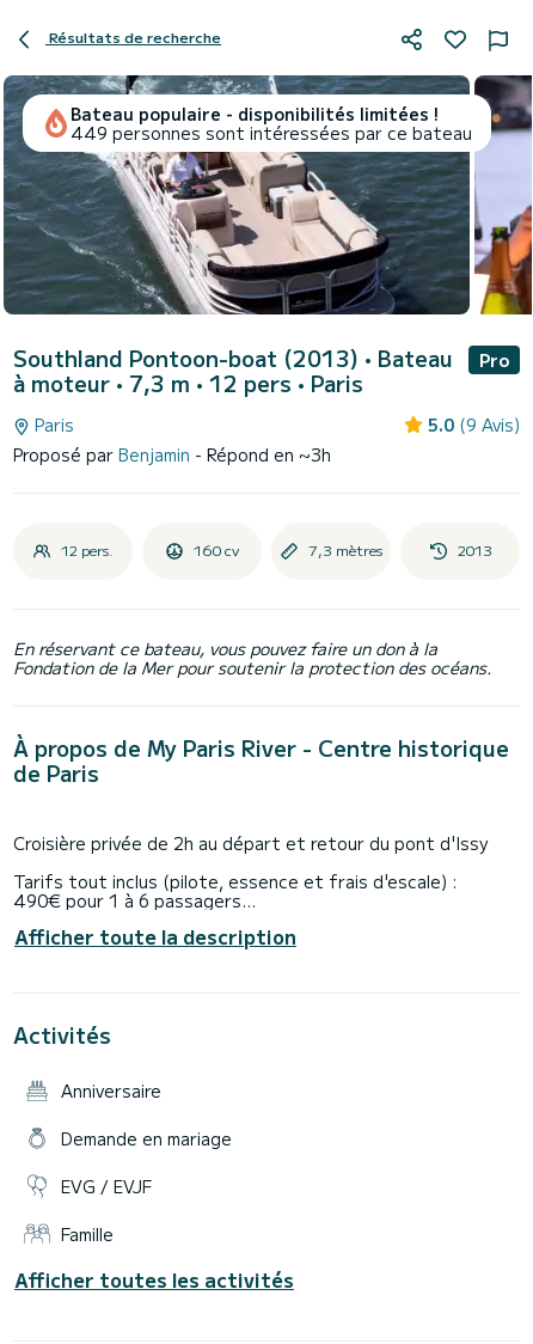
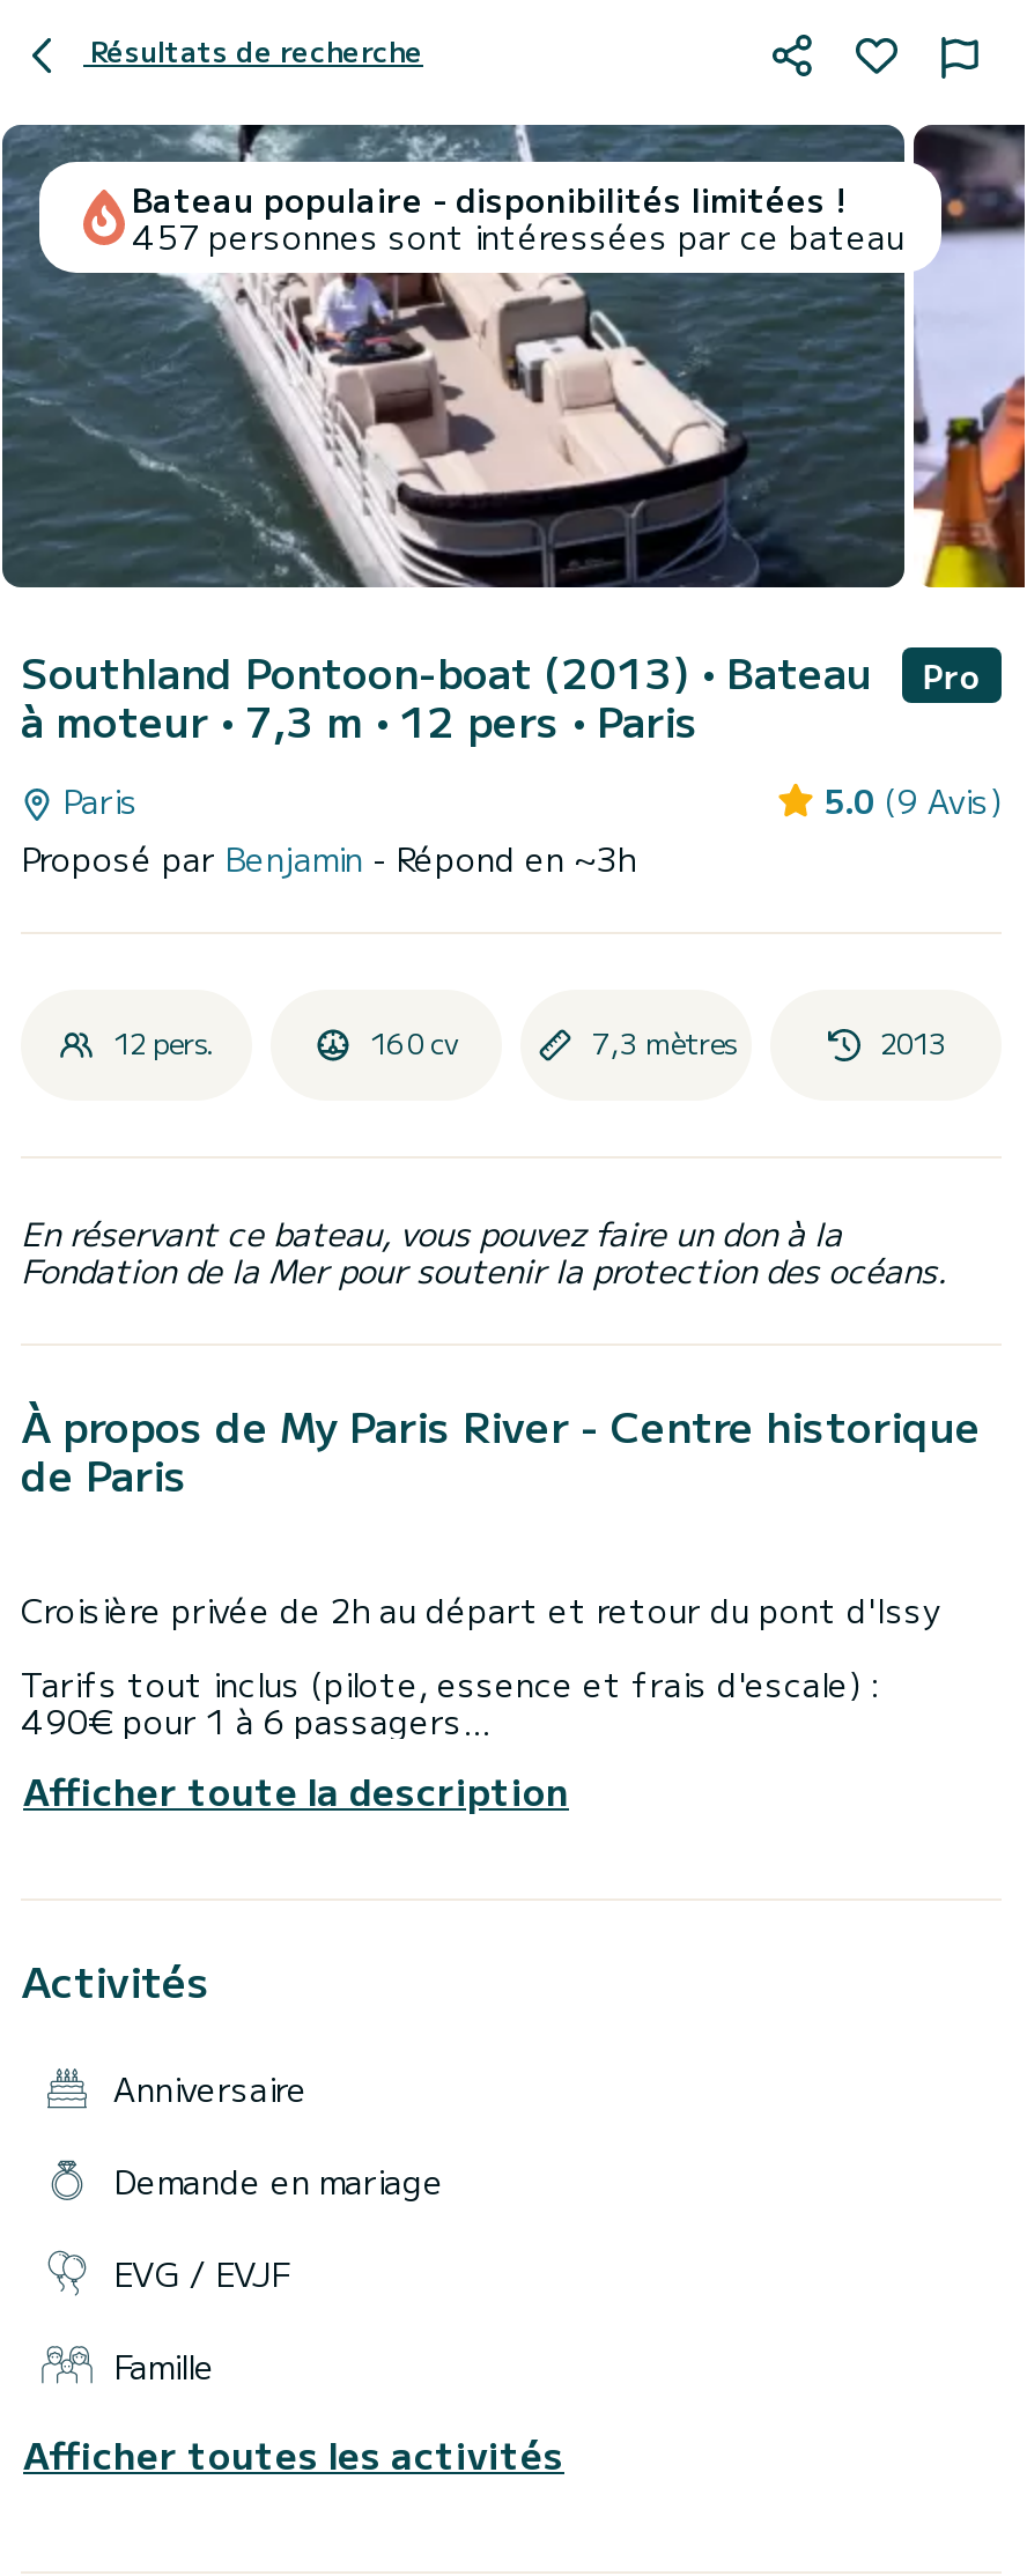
[71,121,472,145] 449 personnes sont intéressées par ce bateau -> [132,213,904,259] 457 personnes sont intéressées par ce bateau

